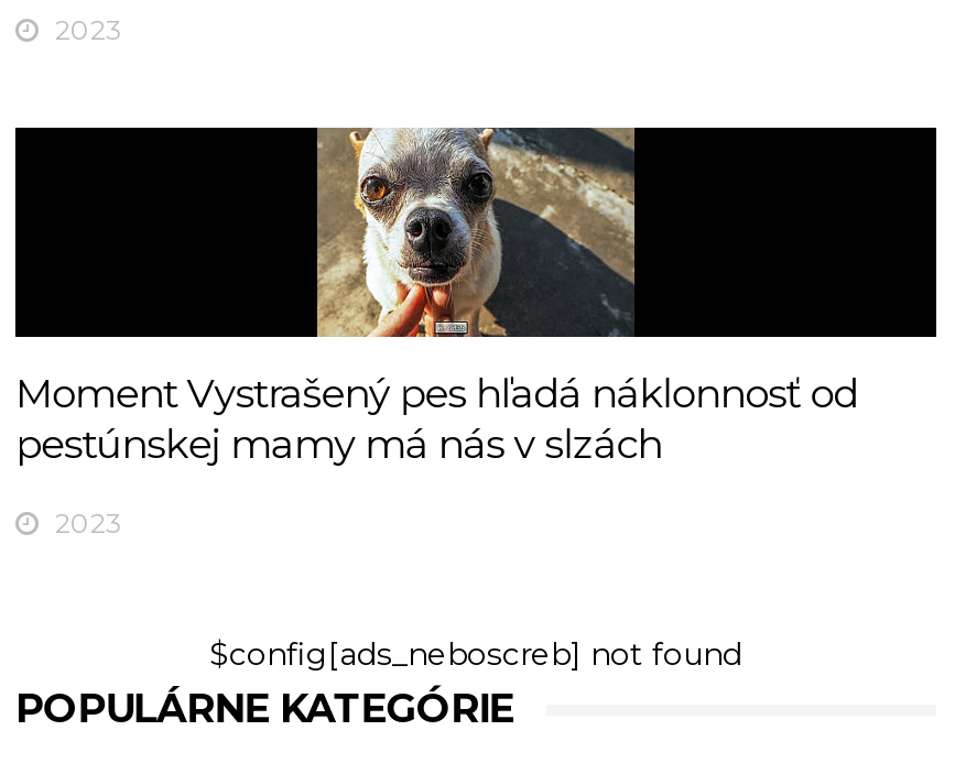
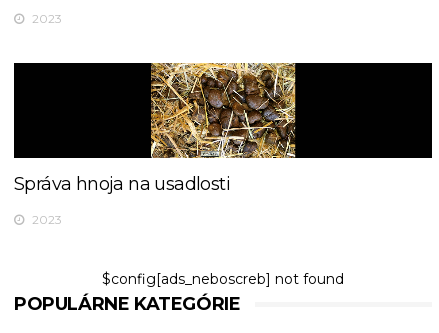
[15,126,858,470] [image] | Moment Vystrašený pes hľadá náklonnosť od | pestúnskej mamy má nás v slzách -> [14,63,296,195] [image] | Správa hnoja na usadlosti

